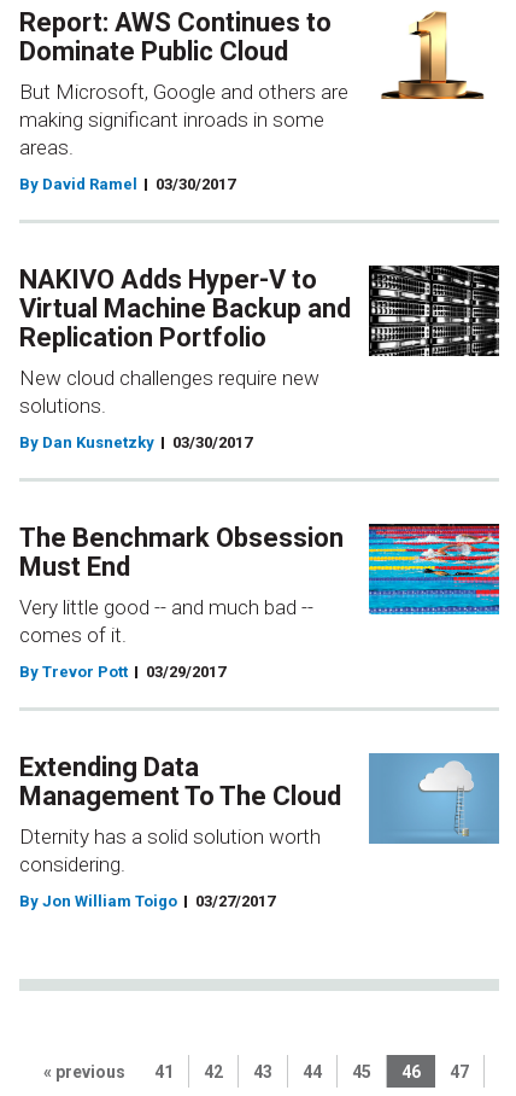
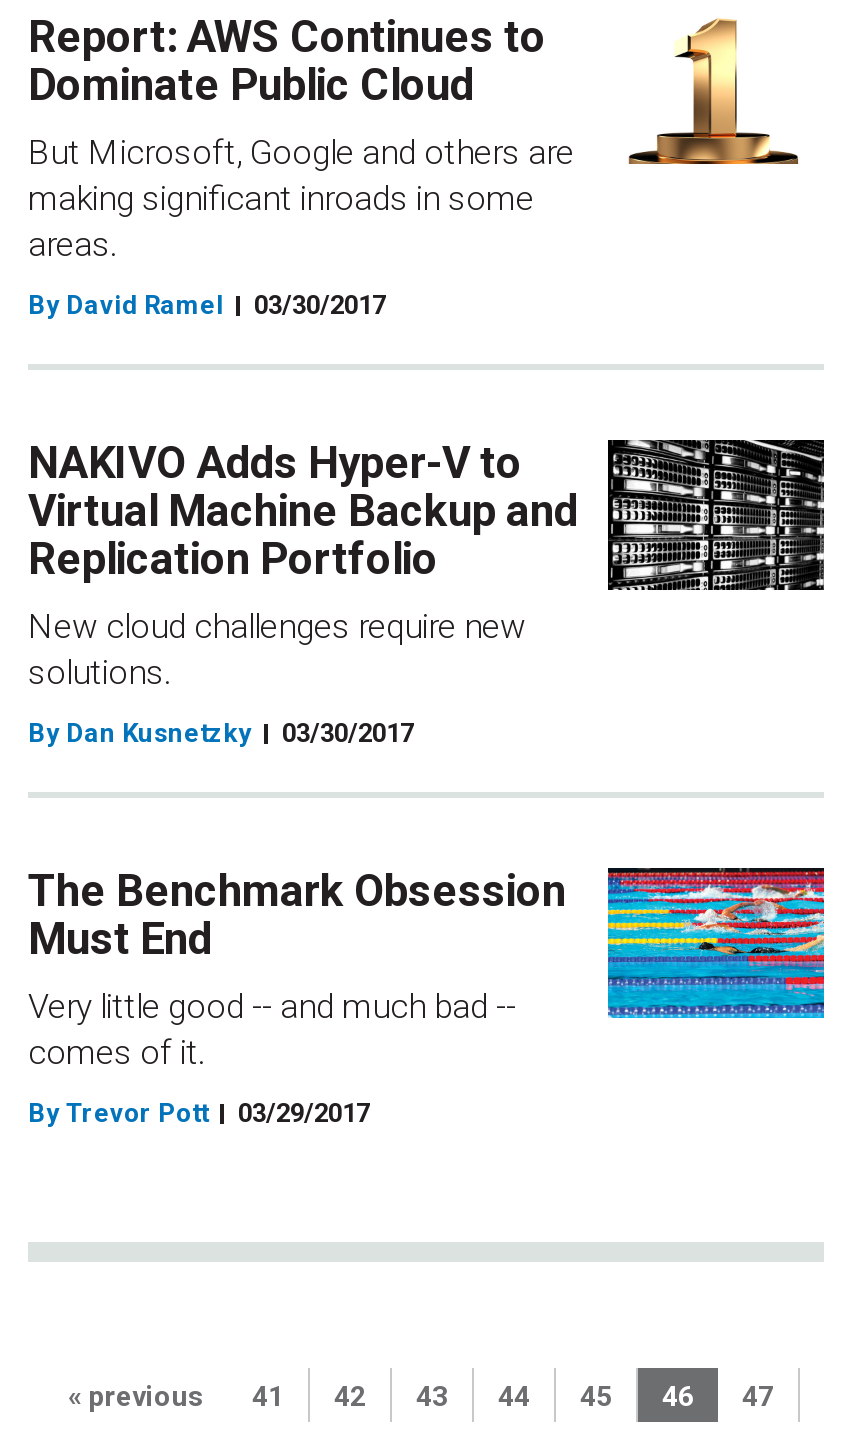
[19,752,500,910] [image] | Extending Data | Management To The Cloud | Dternity has a solid solution worth | considering. | By Jon William Toigo | 03/27/2017 -> none

